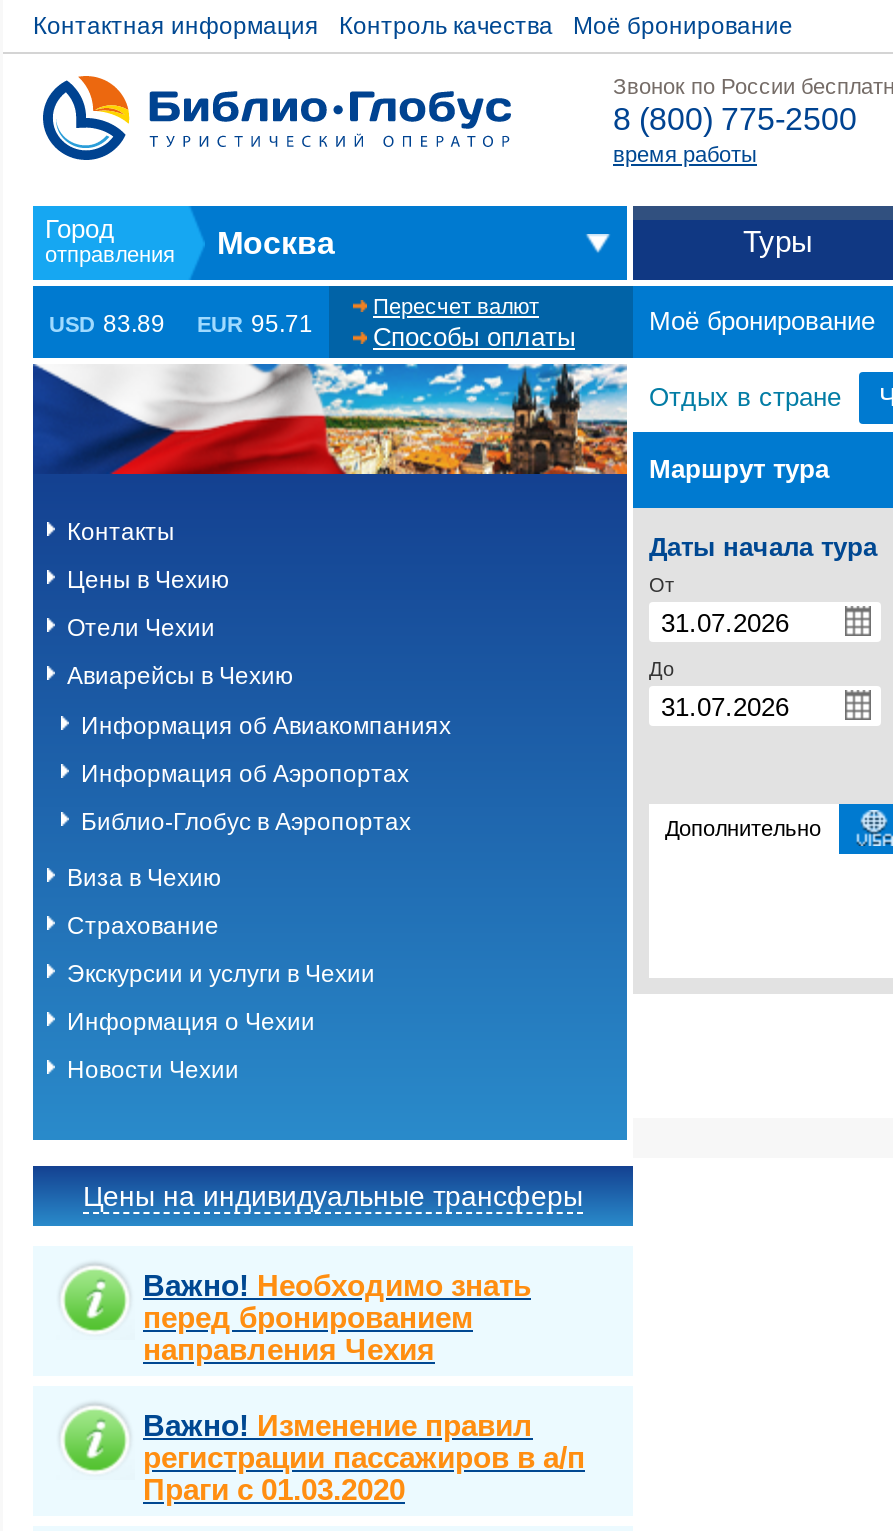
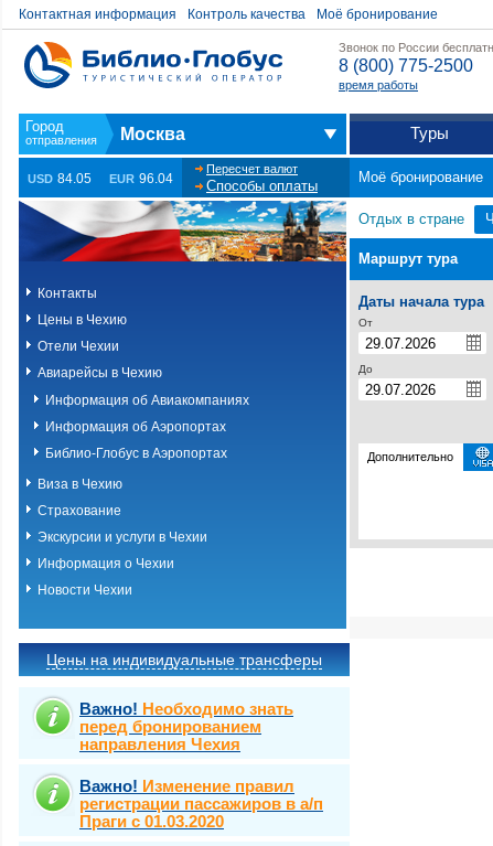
[49,310,165,338] USD 83.89 -> [28,171,92,186] USD 84.05
[197,310,313,338] EUR 95.71 -> [109,171,173,186] EUR 96.04

